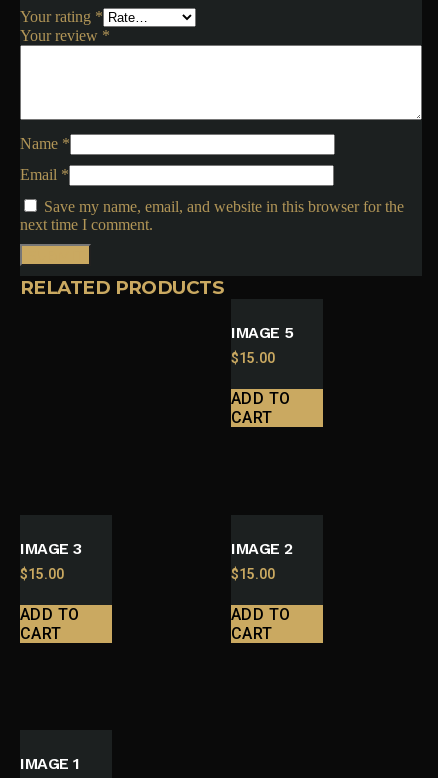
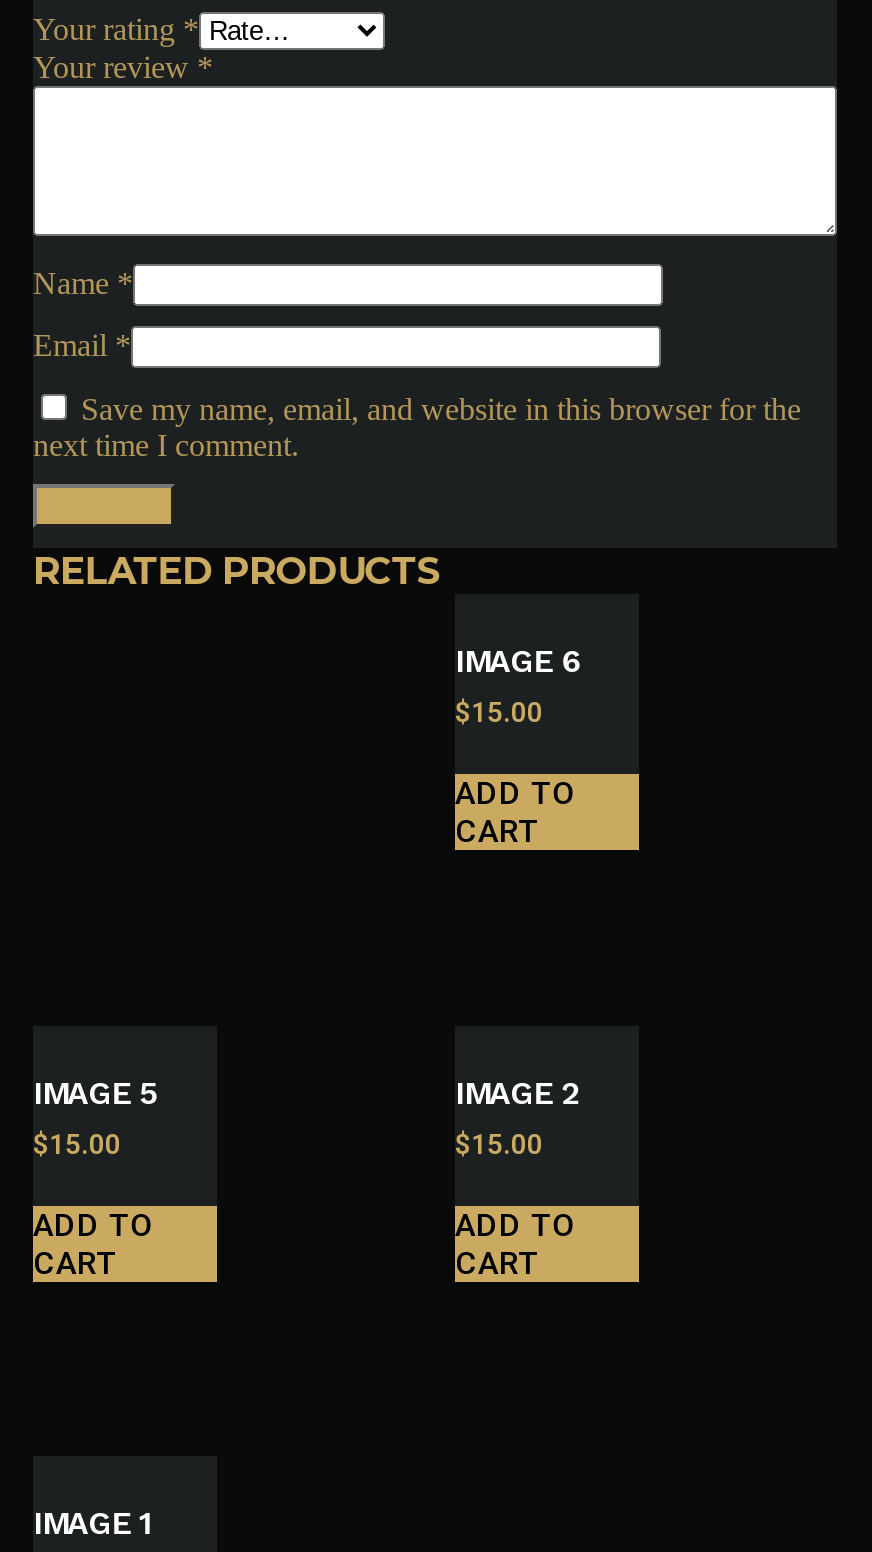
[231,323,294,342] IMAGE 5 -> [455,642,580,680] IMAGE 6
[20,539,82,558] IMAGE 3 -> [33,1073,158,1111] IMAGE 5

